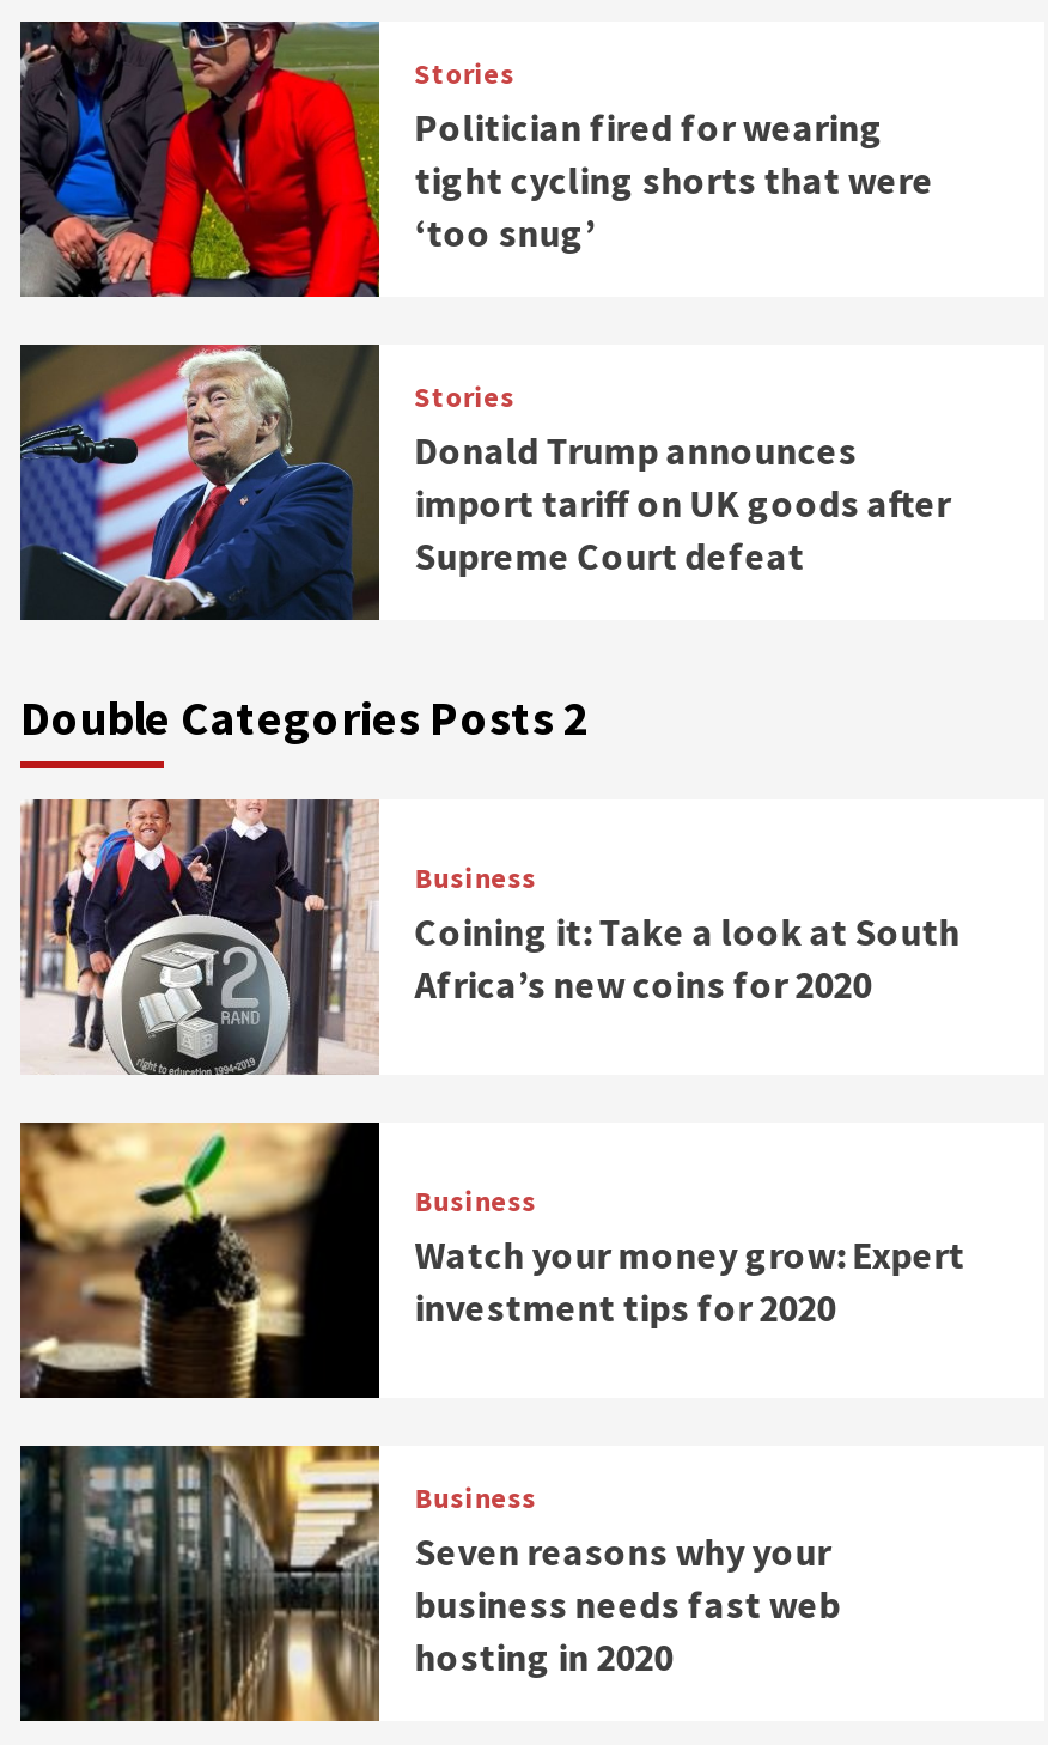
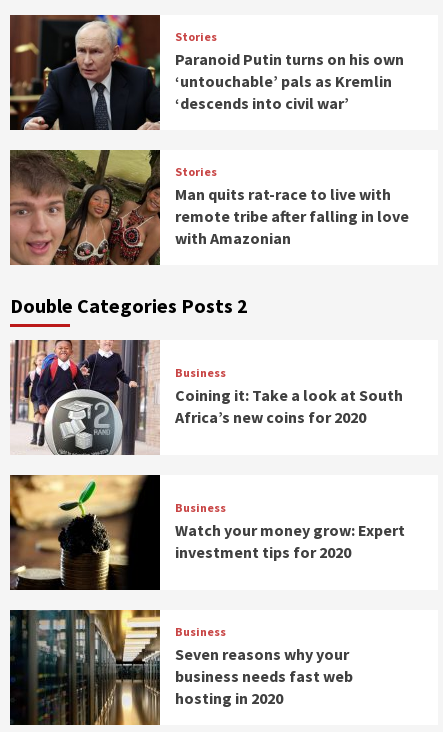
[18,20,934,300] [image] | Politician fired for wearing | tight cycling shorts that were | ‘too snug’ -> [9,14,404,131] [image] | Paranoid Putin turns on his own | ‘untouchable’ pals as Kremlin | ‘descends into civil war’
[18,343,951,624] [image] | Donald Trump announces | import tariff on UK goods after | Supreme Court defeat -> [9,149,409,266] [image] | Man quits rat-race to live with | remote tribe after falling in love | with Amazonian

